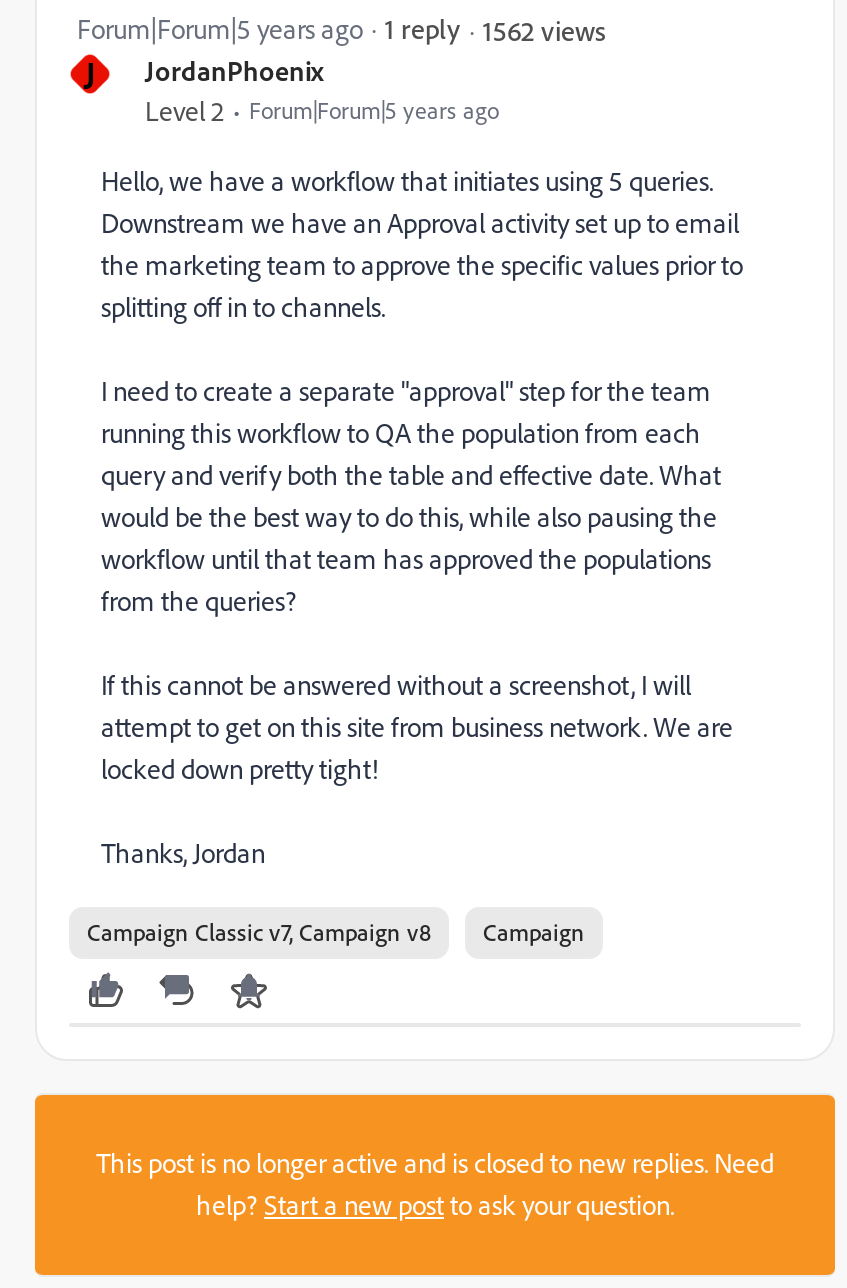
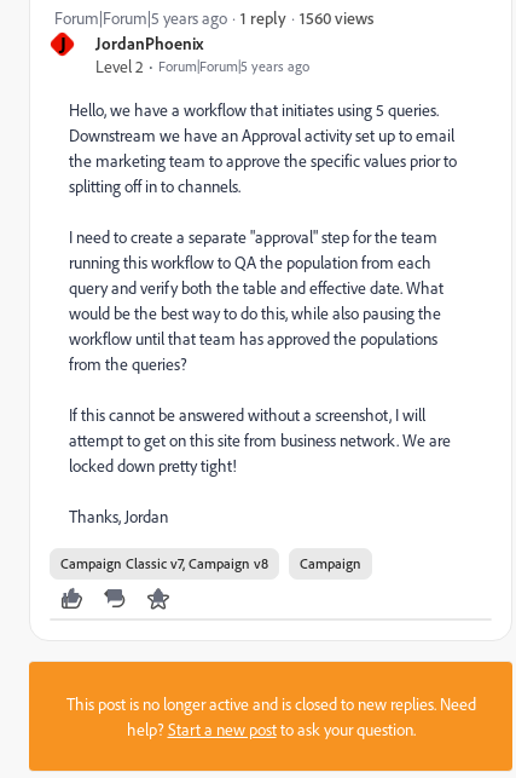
[483,12,605,46] 1562 views -> [300,7,373,27] 1560 views

